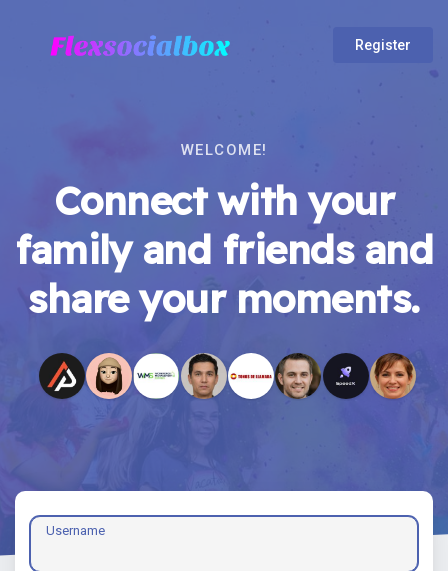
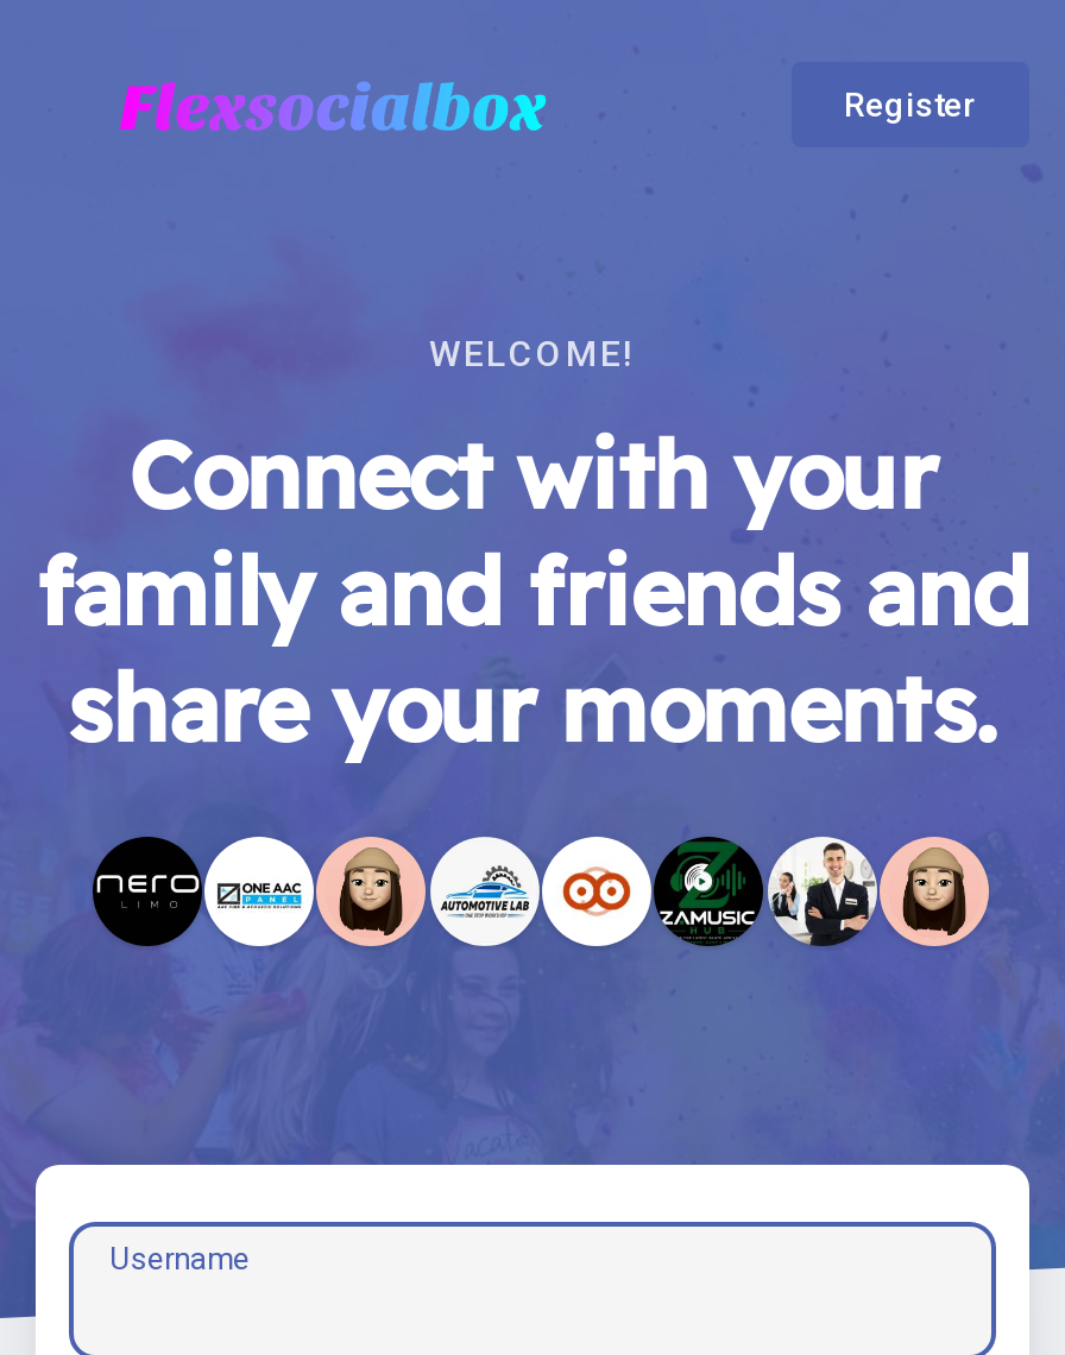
[40,352,416,400] [image] -> [95,834,989,948] [image]

